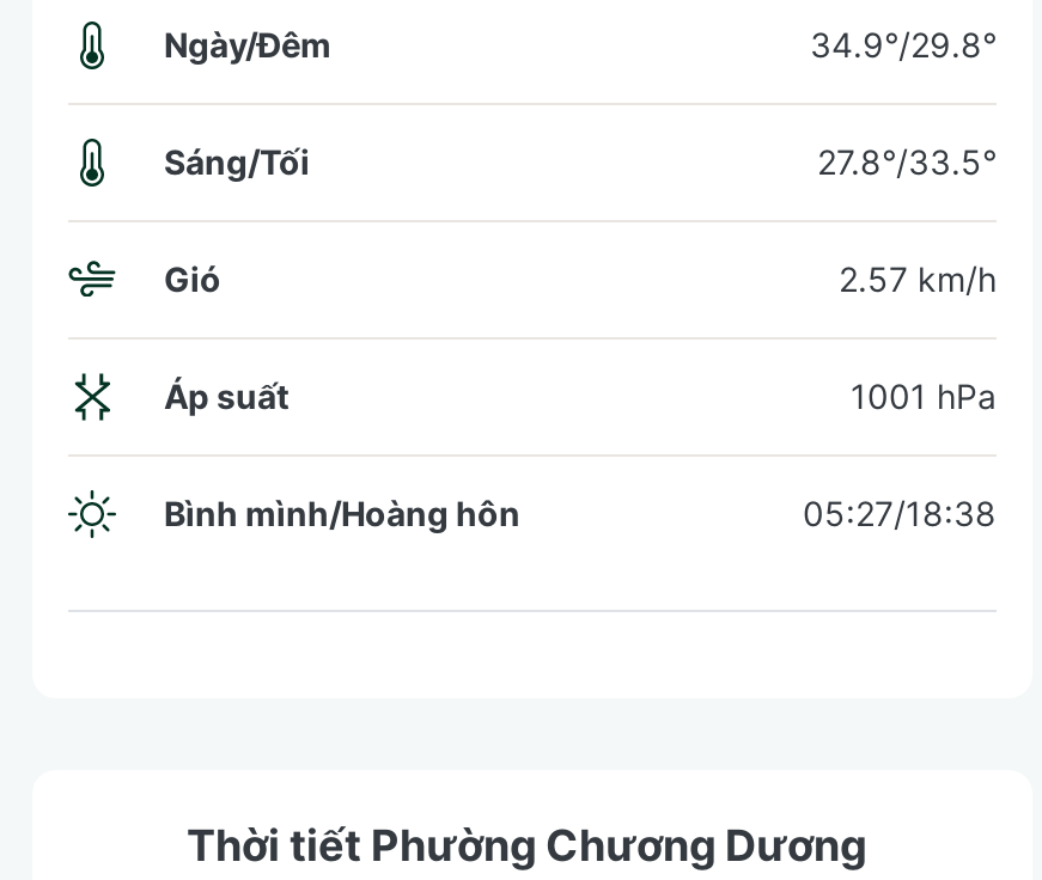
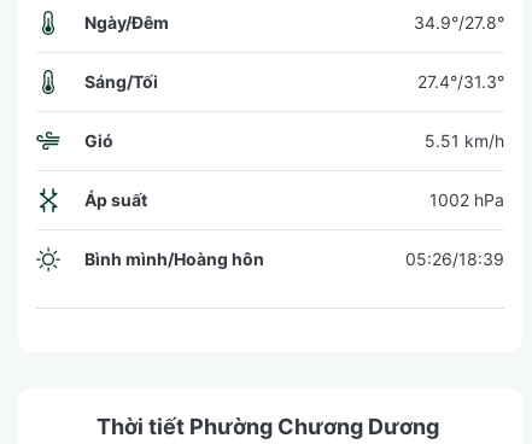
[810,23,997,64] 34.9°/29.8° -> [414,12,504,32] 34.9°/27.8°
[817,140,997,181] 27.8°/33.5° -> [417,71,504,91] 27.4°/31.3°
[839,257,997,298] 2.57 km/h -> [425,130,504,150] 5.51 km/h
[851,374,997,415] 1001 hPa -> [429,189,504,209] 1002 hPa
[803,492,997,532] 05:27/18:38 -> [405,248,504,269] 05:26/18:39

